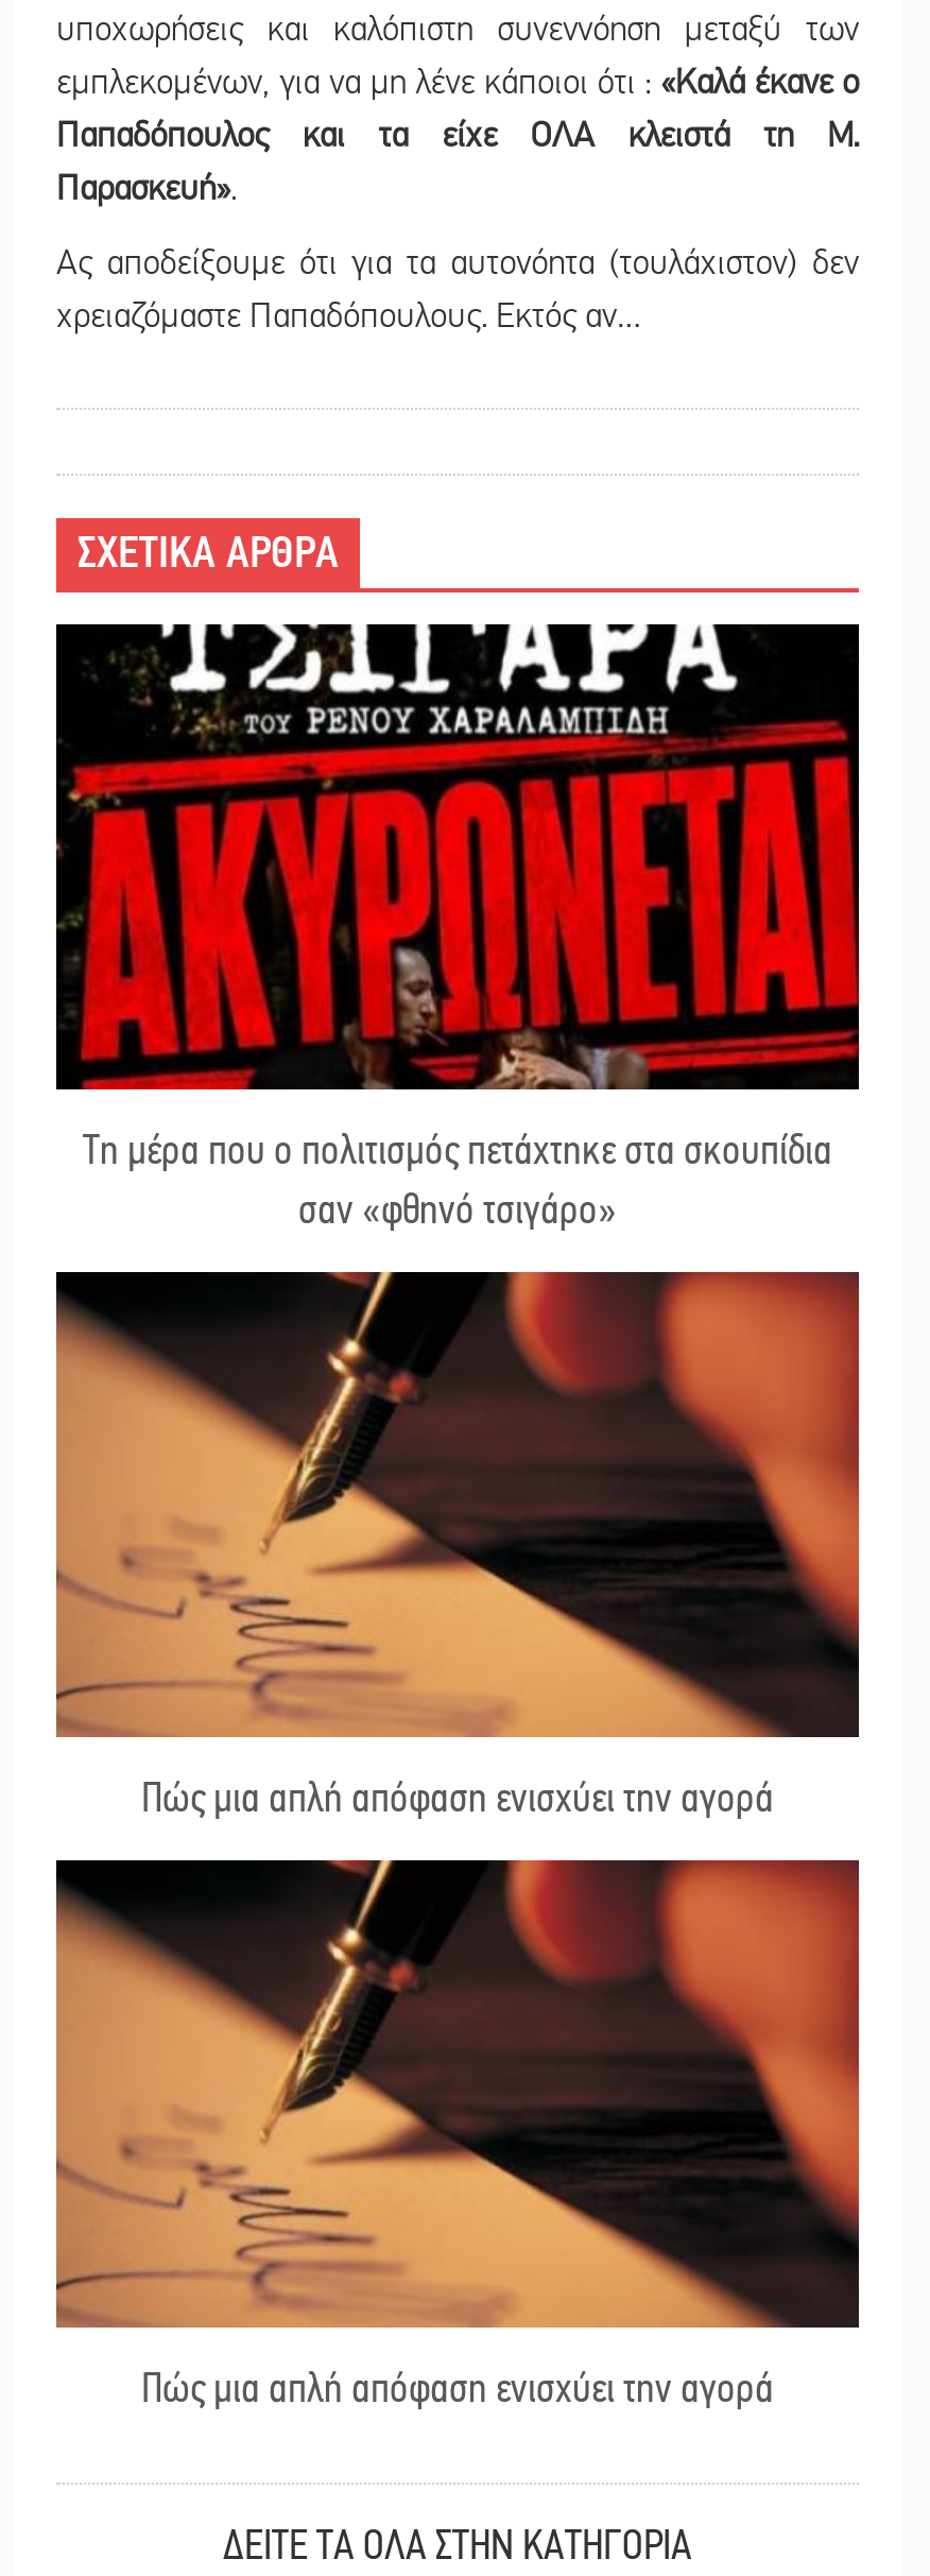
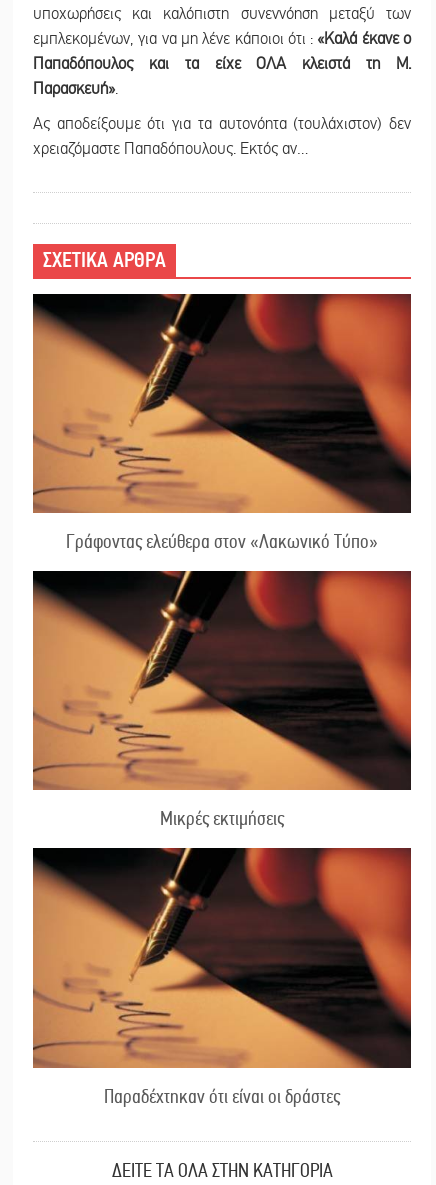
[54,622,861,1234] [image] | Τη μέρα που ο πολιτισμός πετάχτηκε στα σκουπίδια | σαν «φθηνό τσιγάρο» -> [32,293,412,553] [image] | Γράφοντας ελεύθερα στον «Λακωνικό Τύπο»
[141,1774,774,1823] Πώς μια απλή απόφαση ενισχύει την αγορά -> [160,807,284,830] Μικρές εκτιμήσεις
[141,2363,774,2412] Πώς μια απλή απόφαση ενισχύει την αγορά -> [104,1085,340,1108] Παραδέχτηκαν ότι είναι οι δράστες

